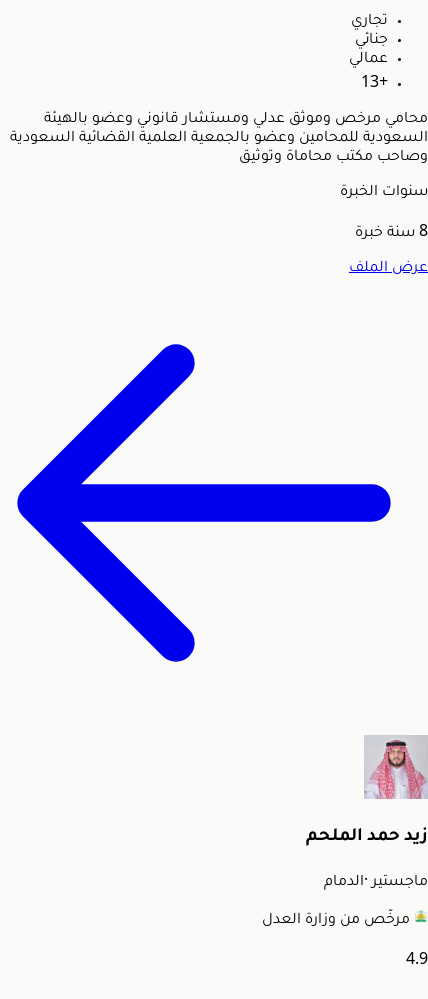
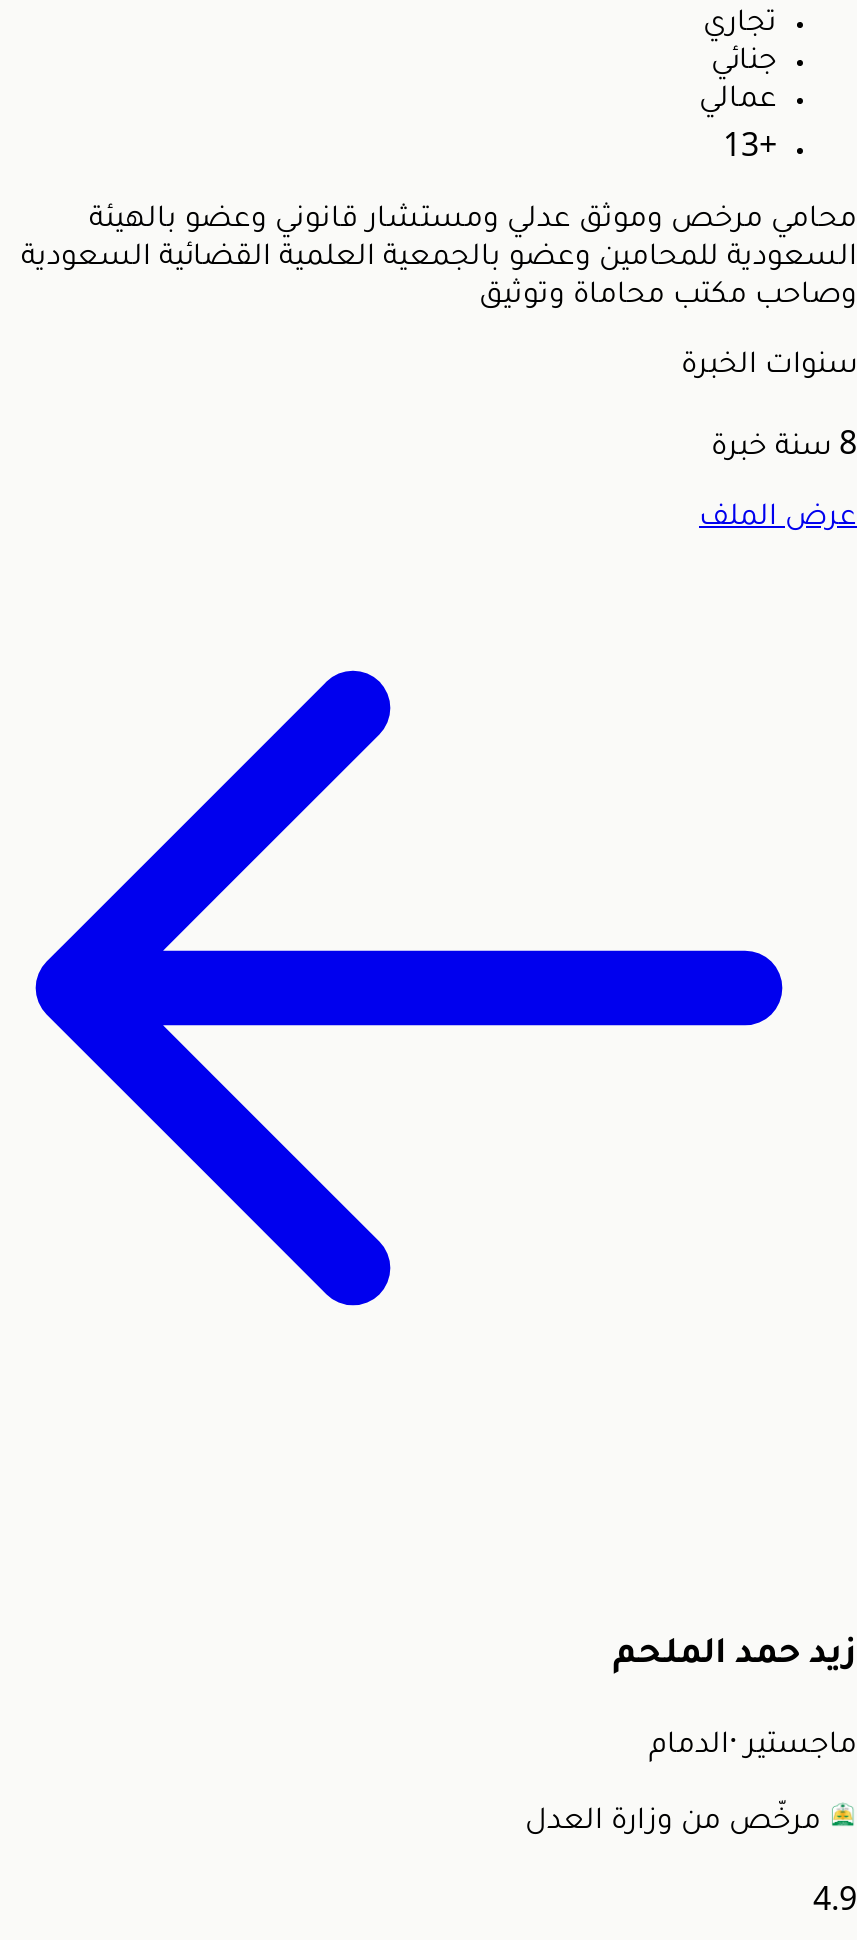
[364,735,425,800] [image] -> none

